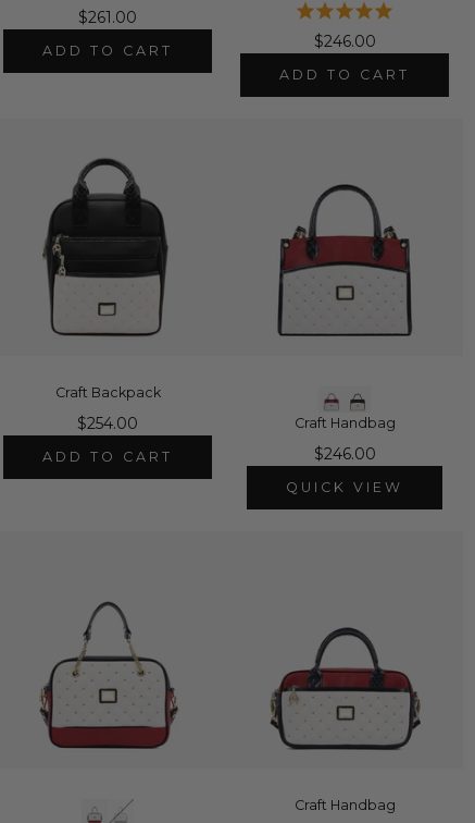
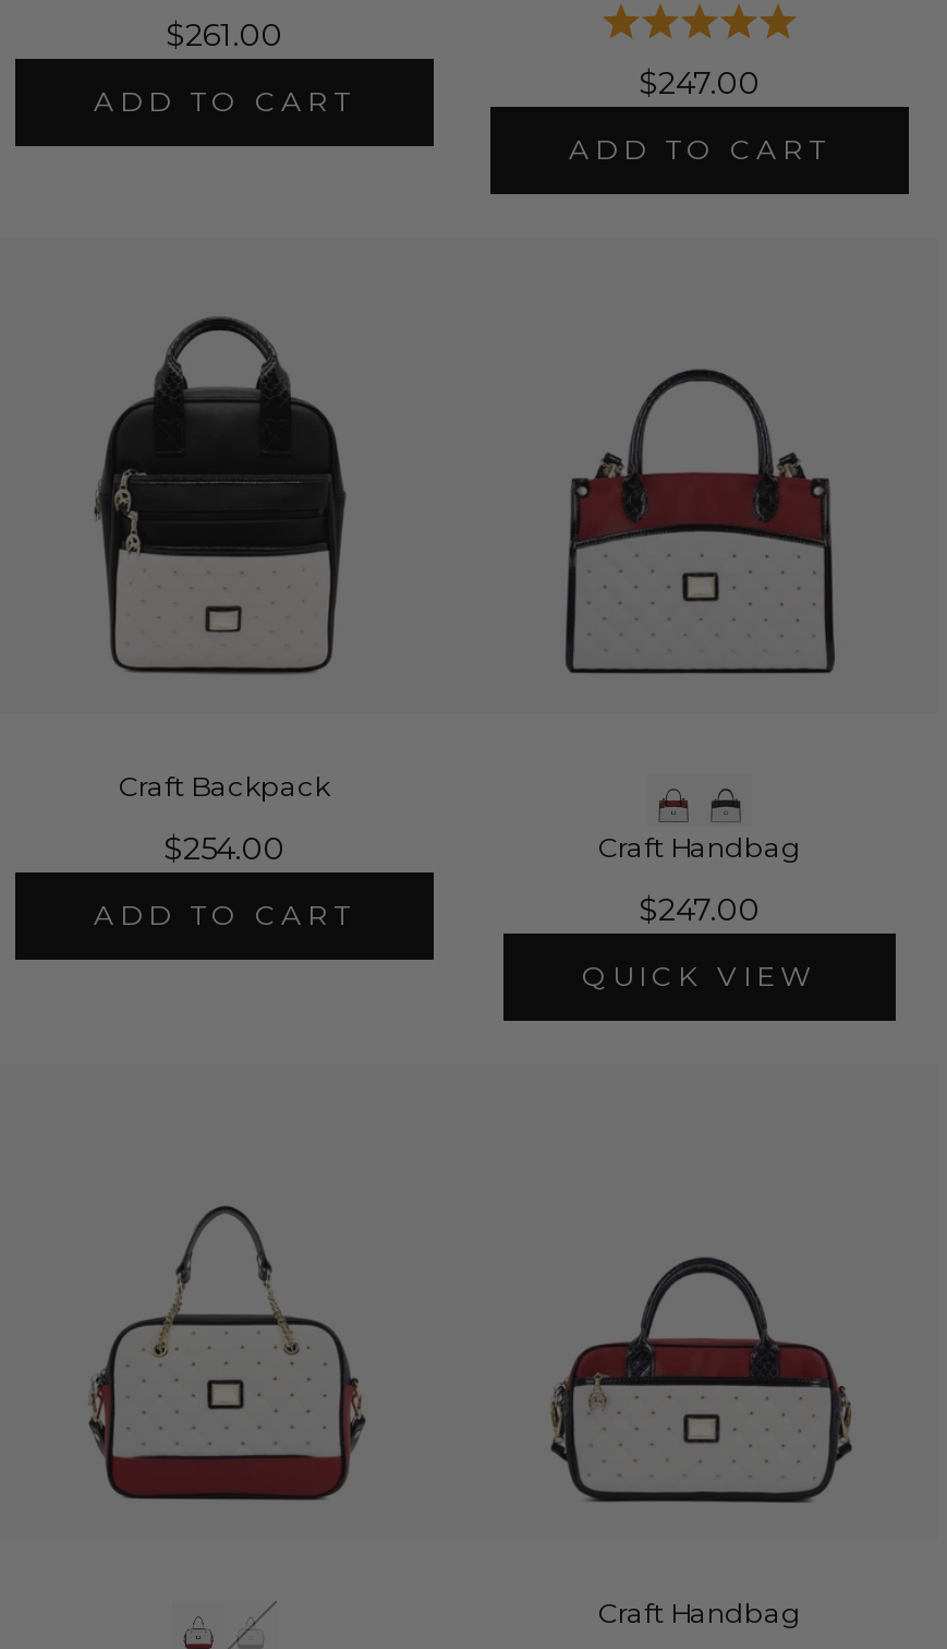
[314,32,376,52] $246.00 -> [639,64,761,104] $247.00
[314,445,376,464] $246.00 -> [639,891,761,930] $247.00

